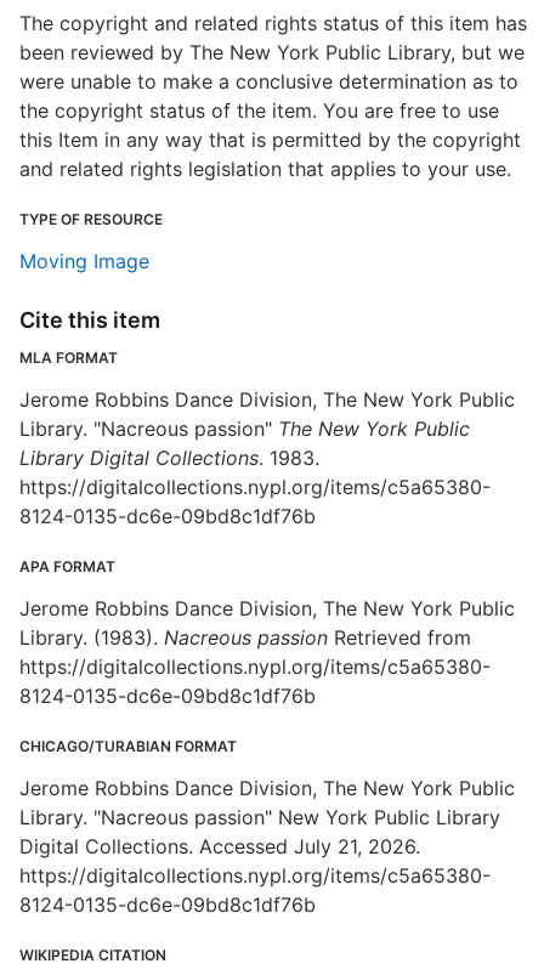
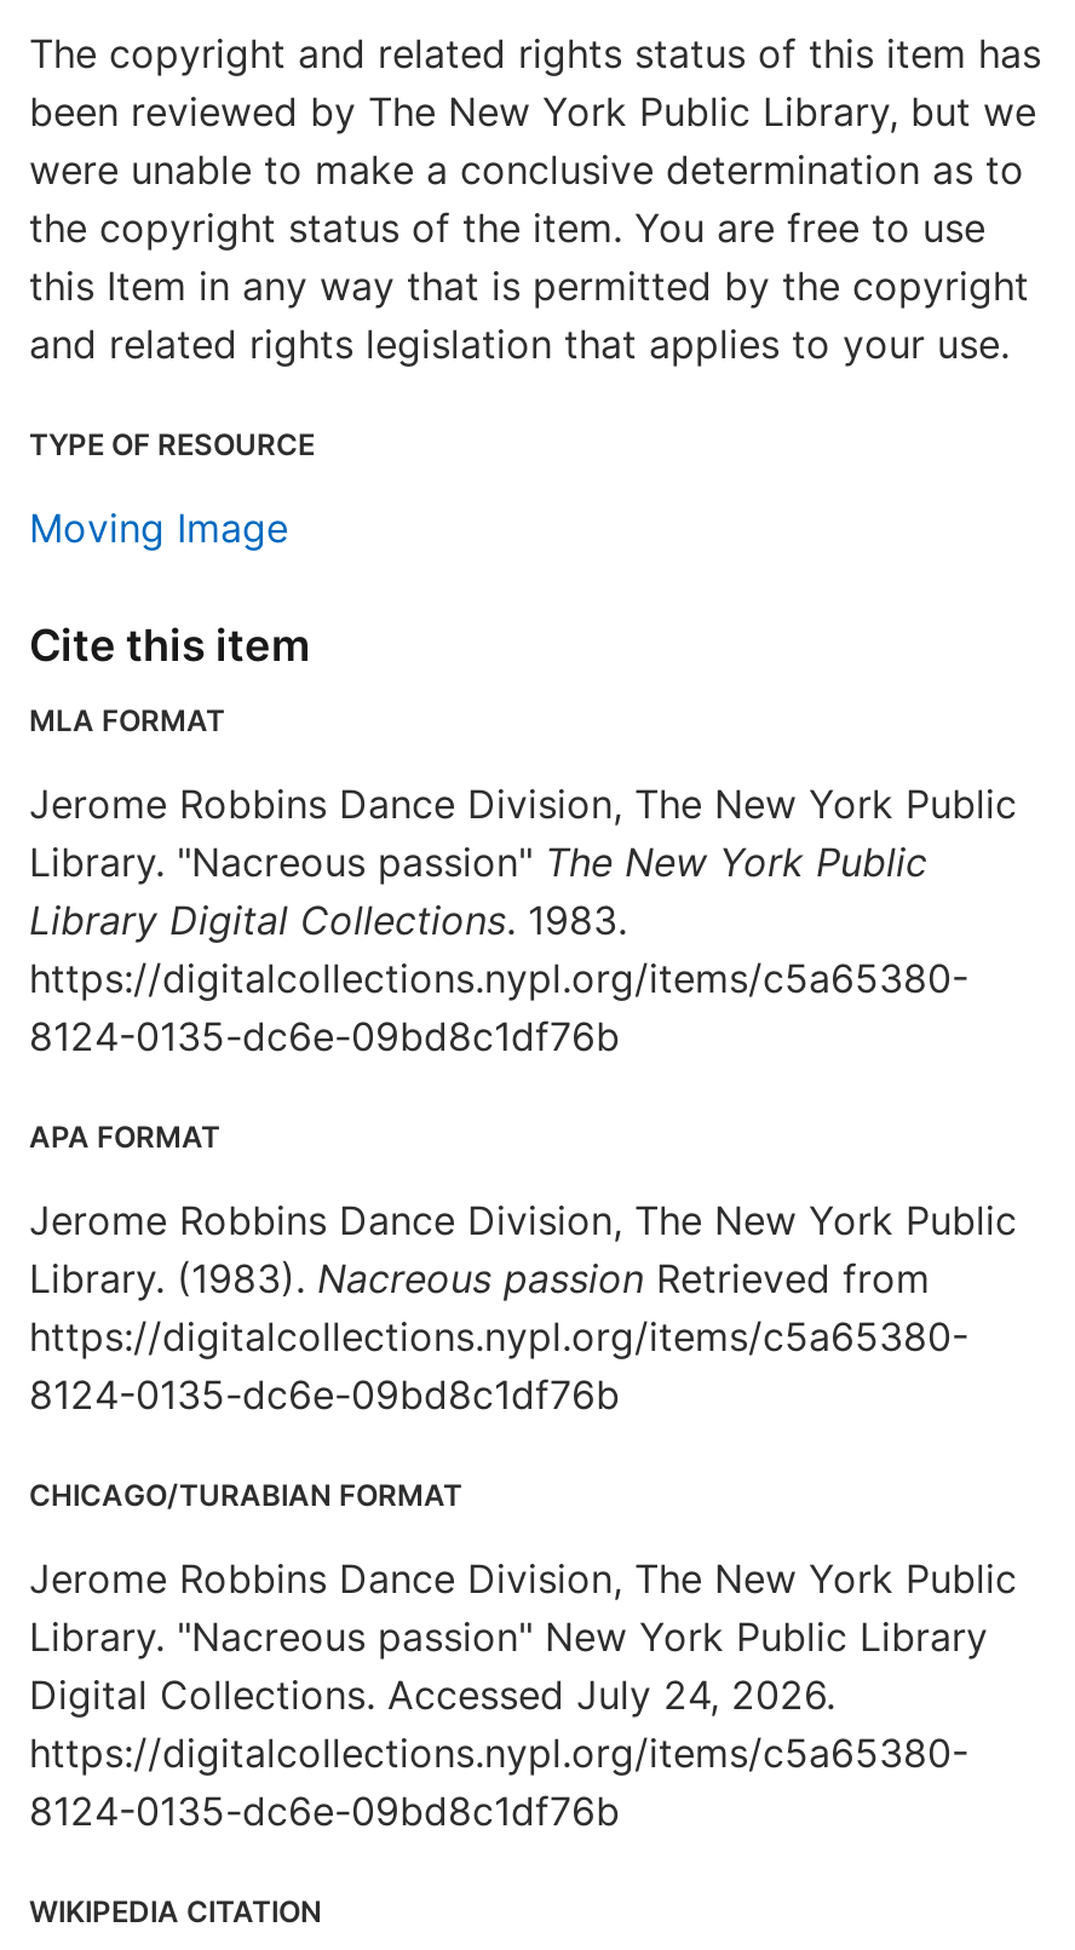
[19,834,420,858] Digital Collections. Accessed July 21, 2026. -> [29,1670,835,1719] Digital Collections. Accessed July 24, 2026.

